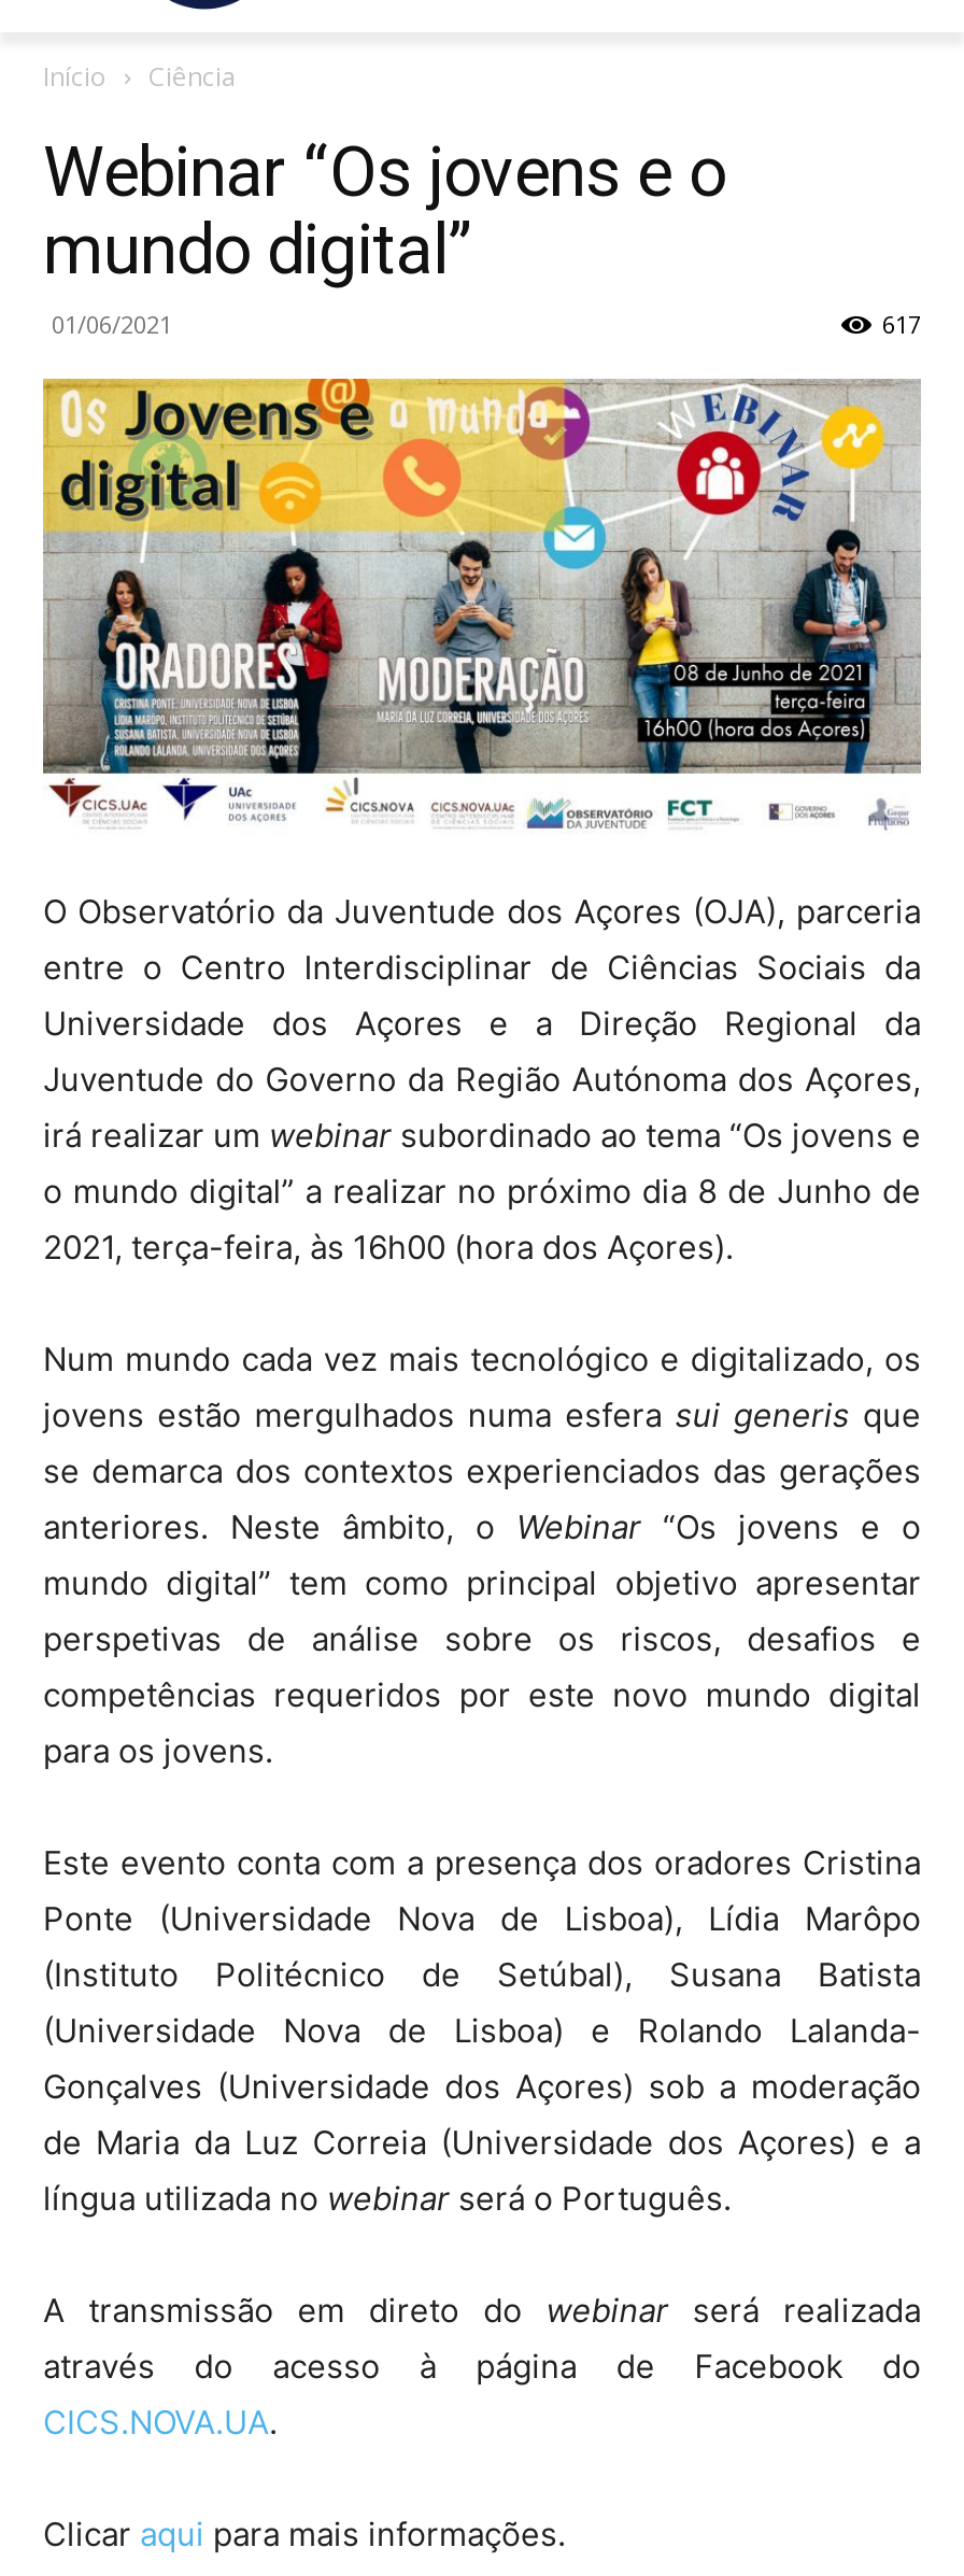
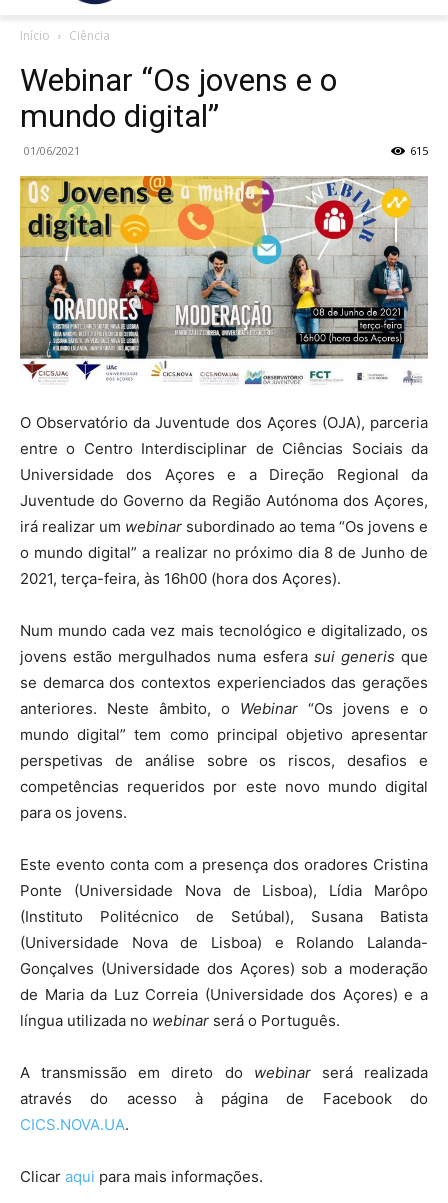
[882,308,921,340] 617 -> [410,143,428,158] 615

